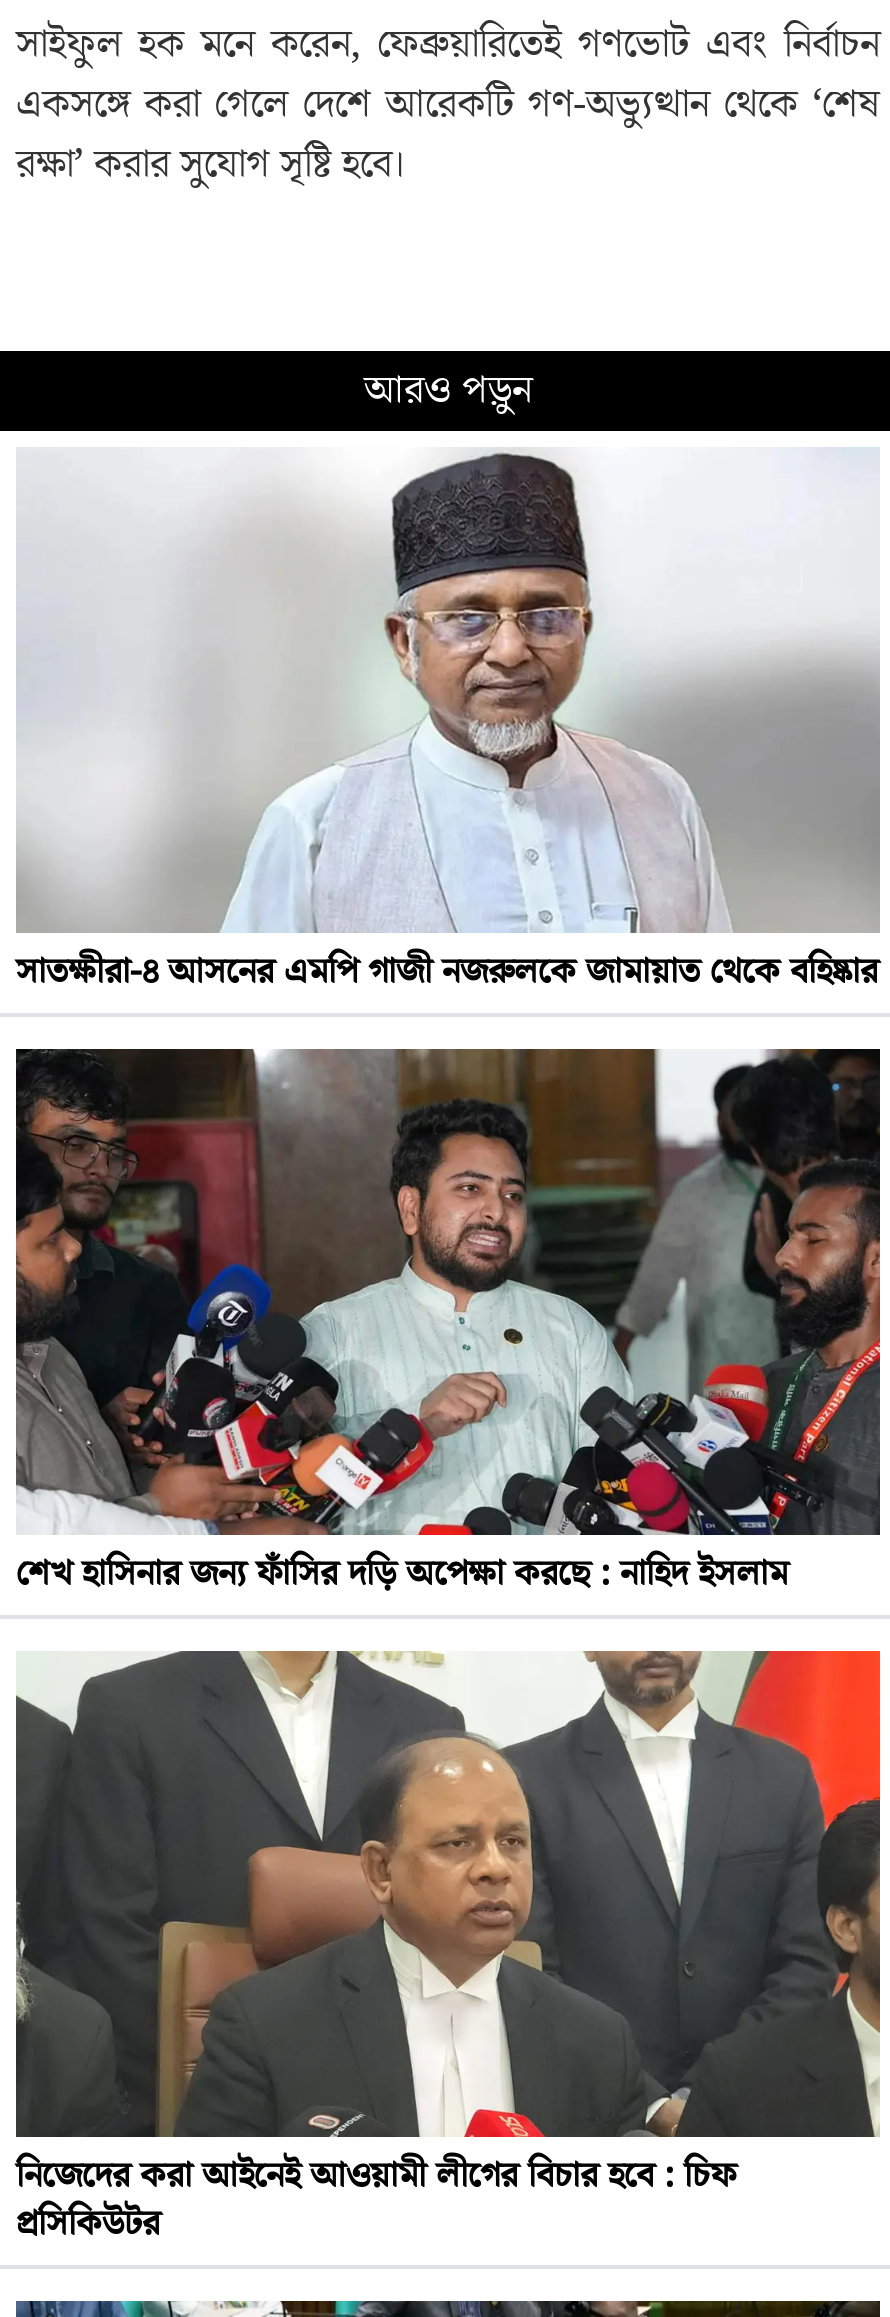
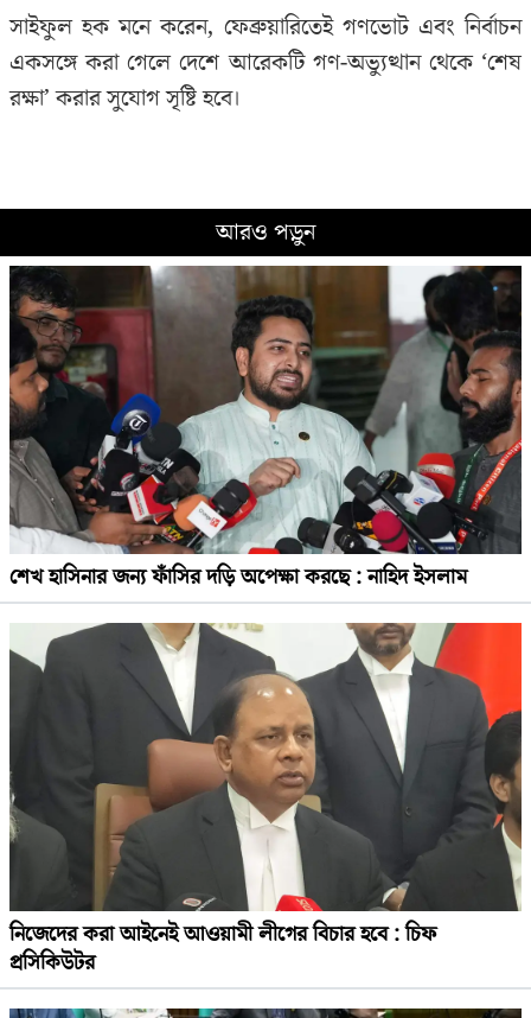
[16,449,880,997] [image] | সাতক্ষীরা-৪ আসনের এমপি গাজী নজরুলকে জামায়াত থেকে বহিষ্কার -> none

